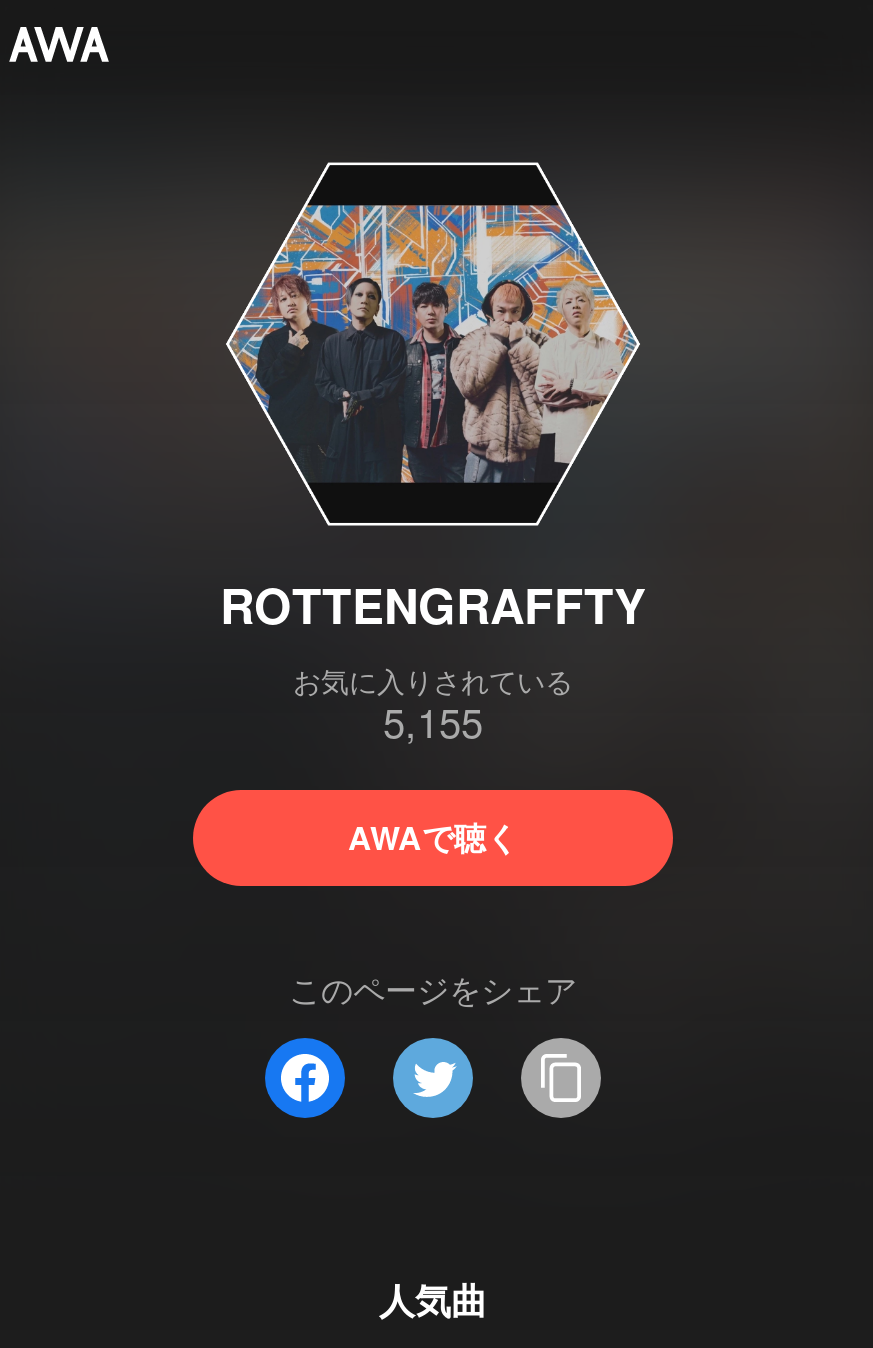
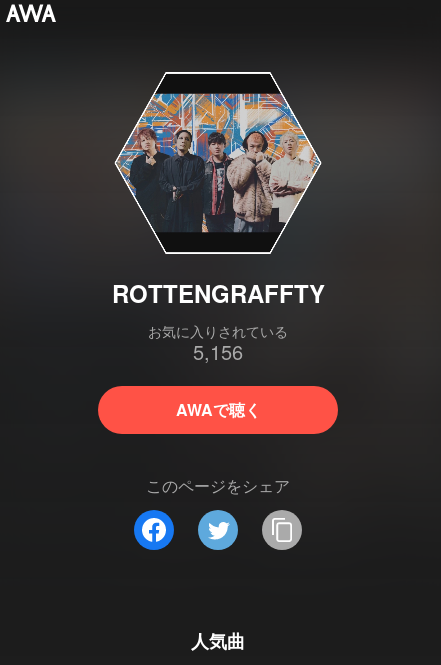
[383,692,483,750] 5,155 -> [193,337,243,366] 5,156

